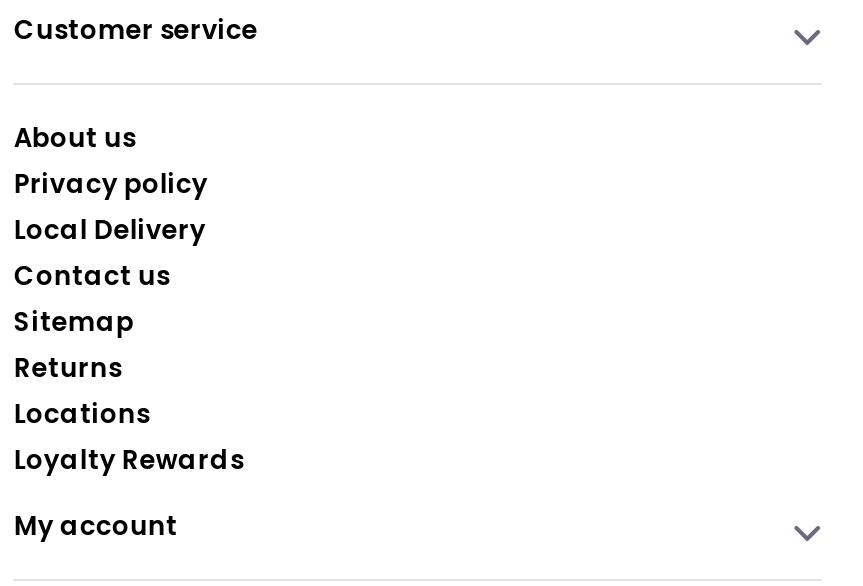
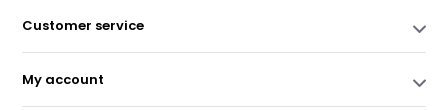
[14,119,244,479] About us | Privacy policy | Local Delivery | Contact us | Sitemap | Returns | Locations | Loyalty Rewards -> none

